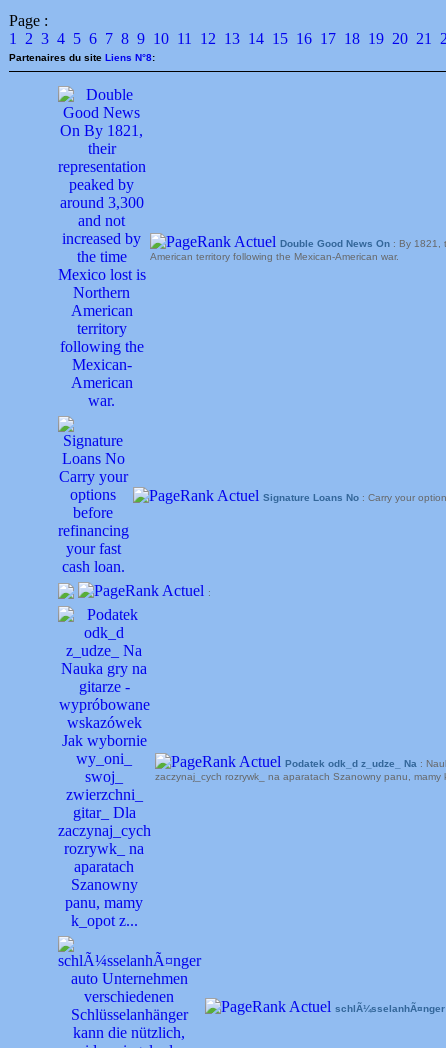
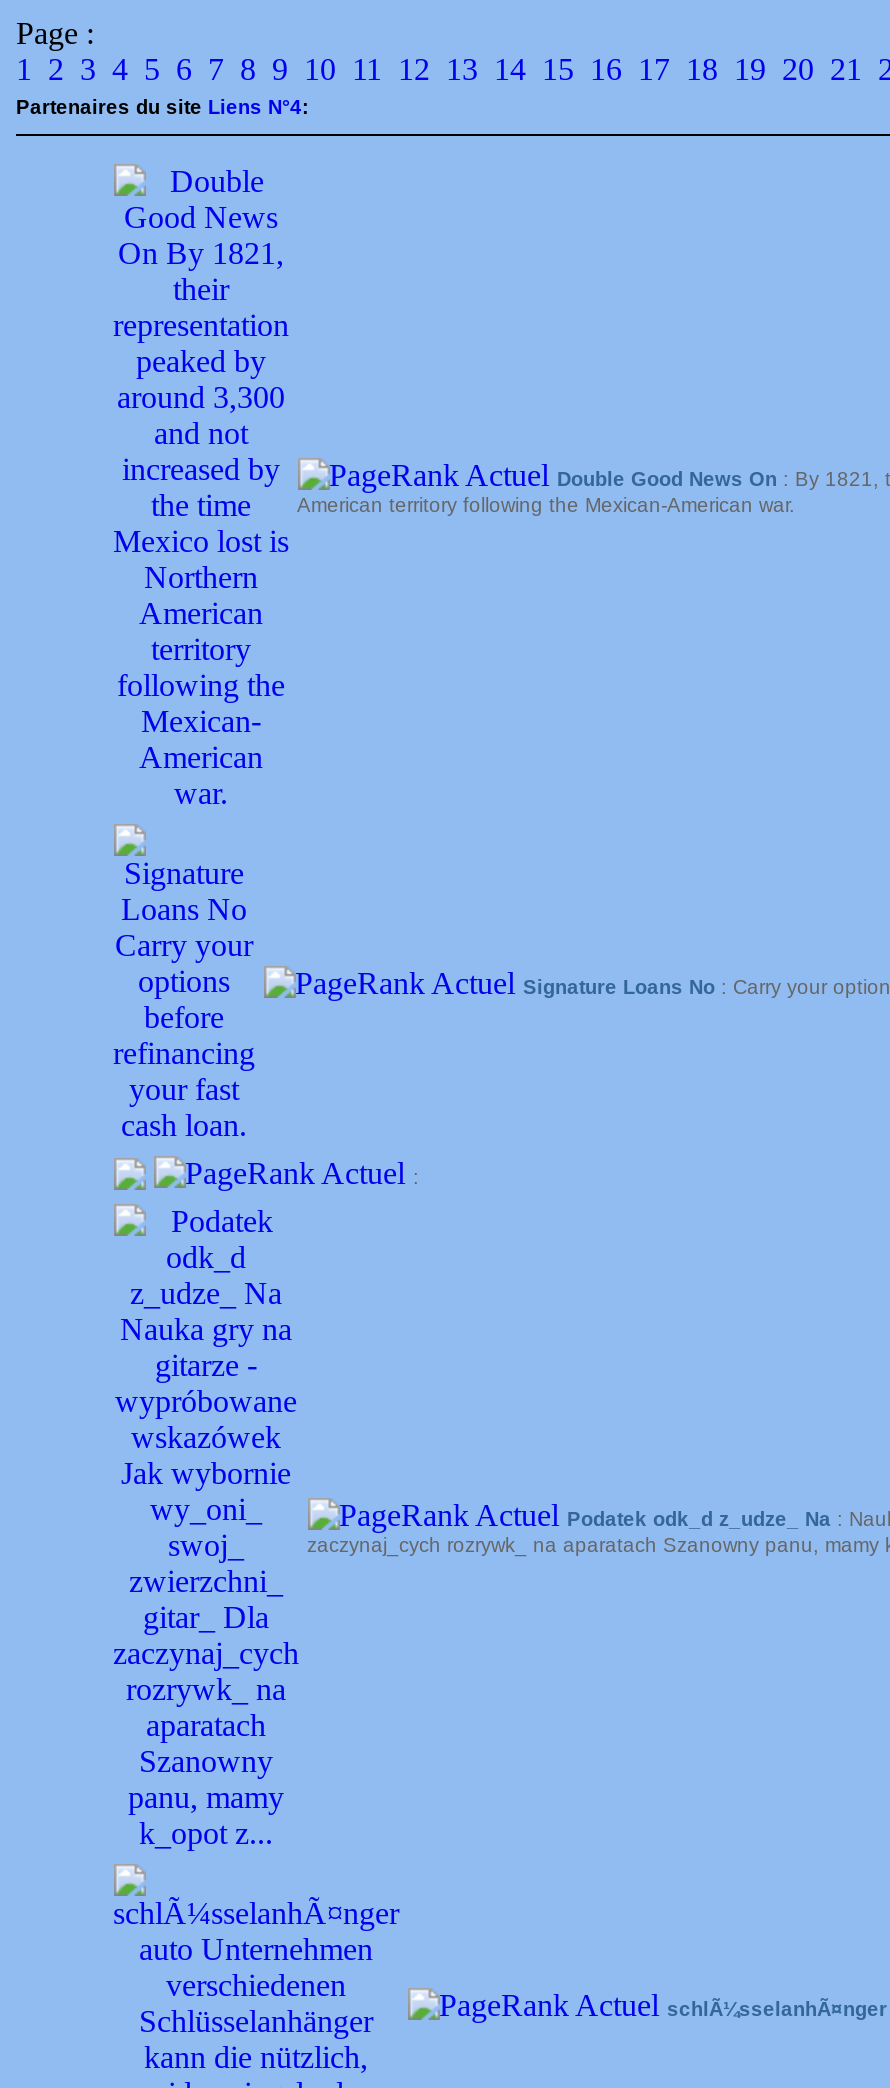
[9,52,155,63] Partenaires du site Liens N°8: -> [16,96,308,118] Partenaires du site Liens N°4:

